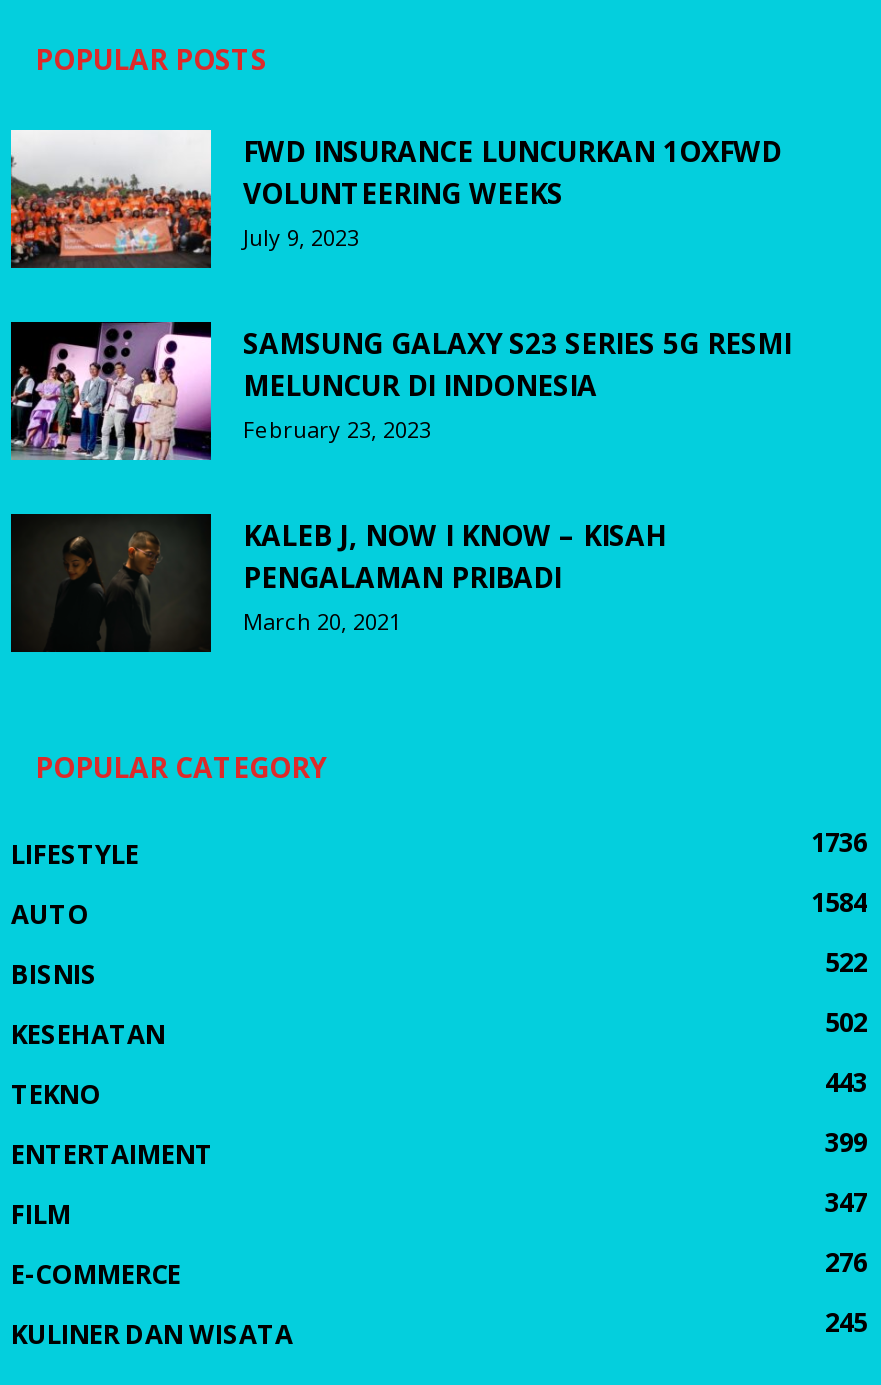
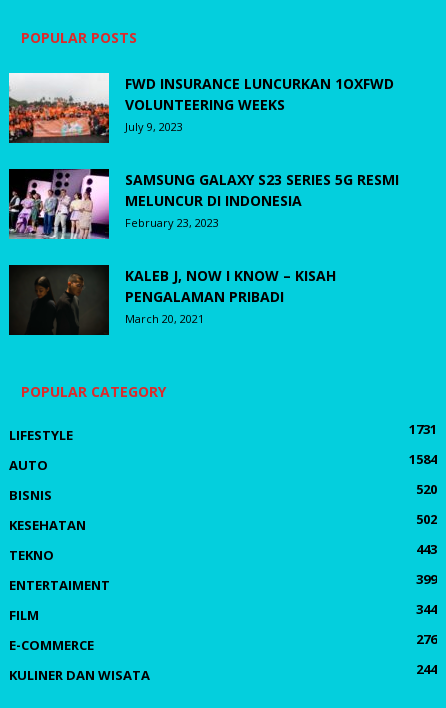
[811,824,867,860] 1736 -> [409,420,437,438] 1731
[825,944,867,980] 522 -> [416,480,437,498] 520
[825,1184,867,1220] 347 -> [416,600,437,618] 344
[825,1304,867,1340] 245 -> [416,660,437,678] 244

